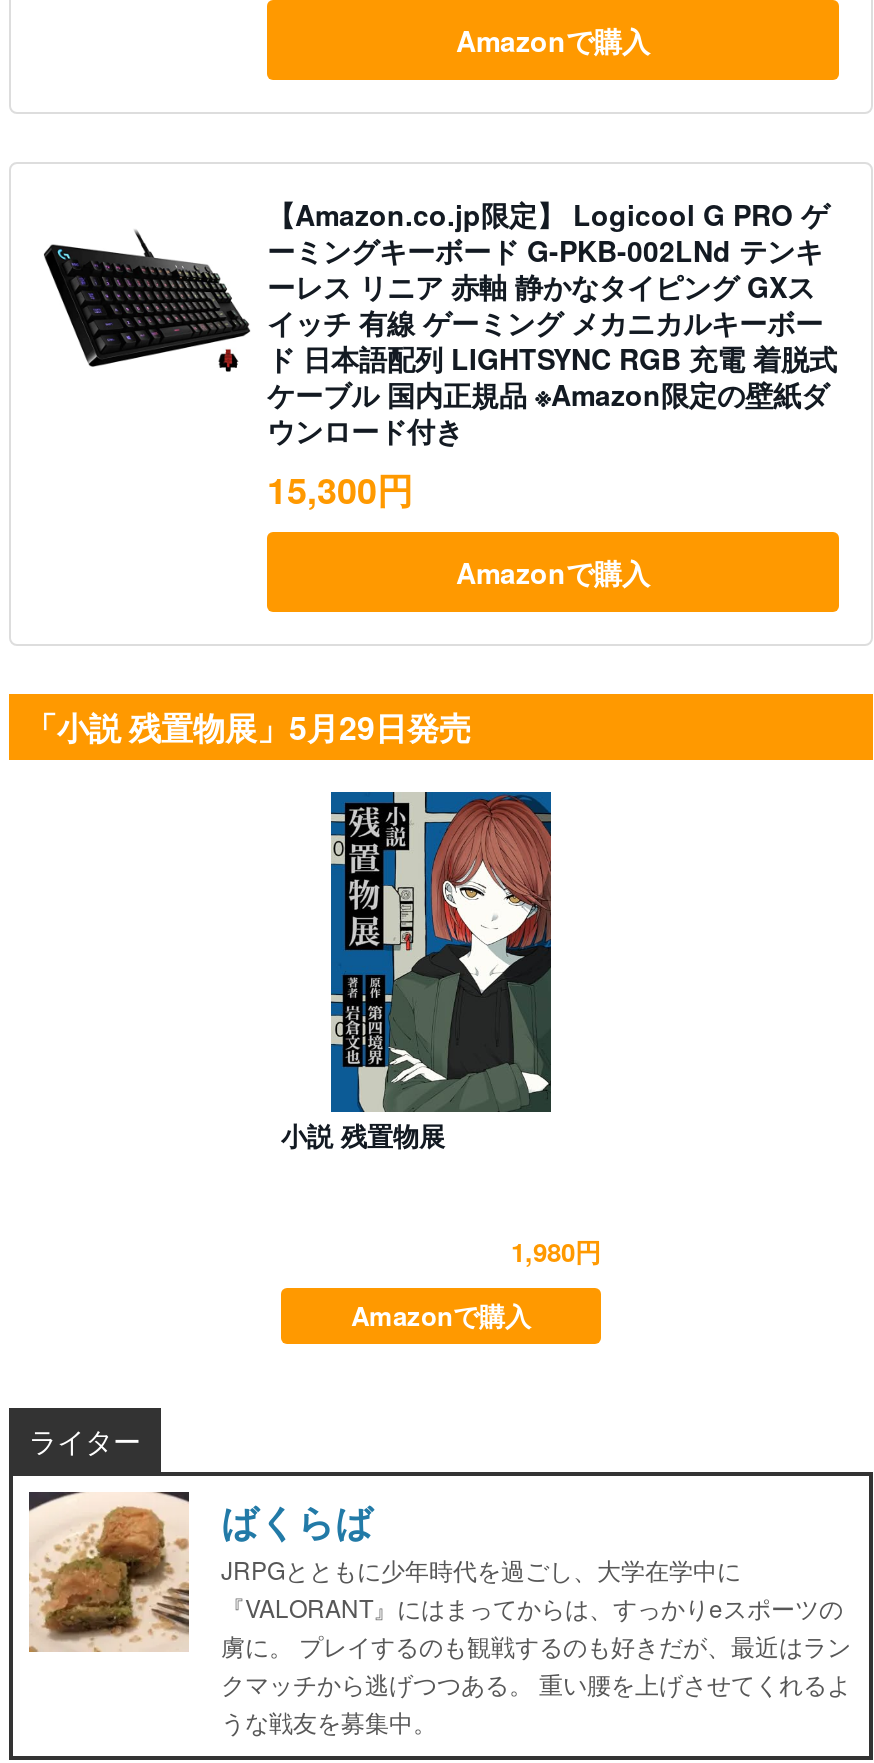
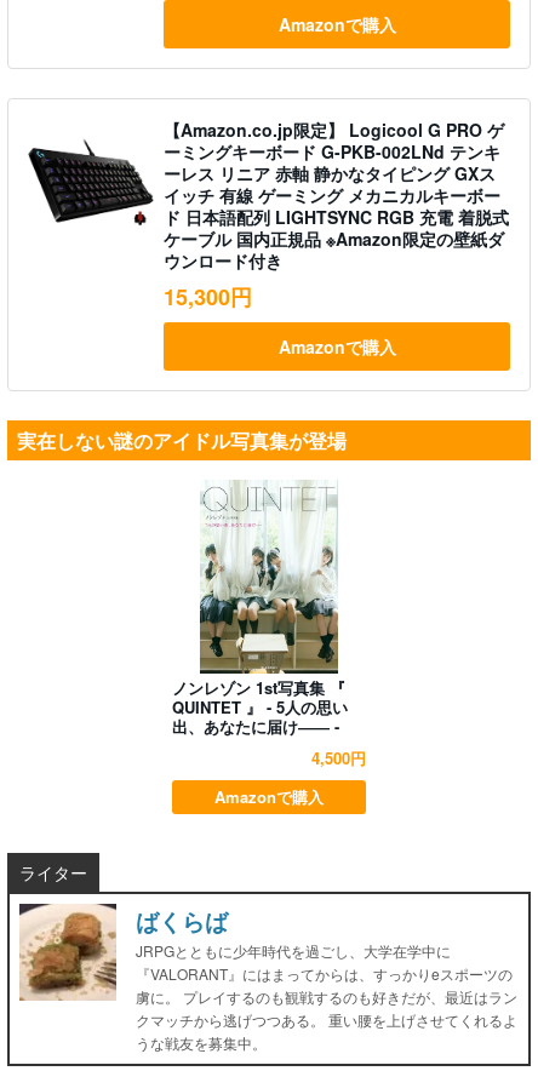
[25,703,471,749] 「小説 残置物展」5月29日発売 -> [17,426,347,454] 実在しない謎のアイドル写真集が登場
[281,790,601,1269] [image] | 小説 残置物展 | 1,980円 -> [172,480,366,769] [image] | ノンレゾン 1st写真集 『 | QUINTET 』 - 5人の思い | 出、あなたに届け―― - | 4,500円

